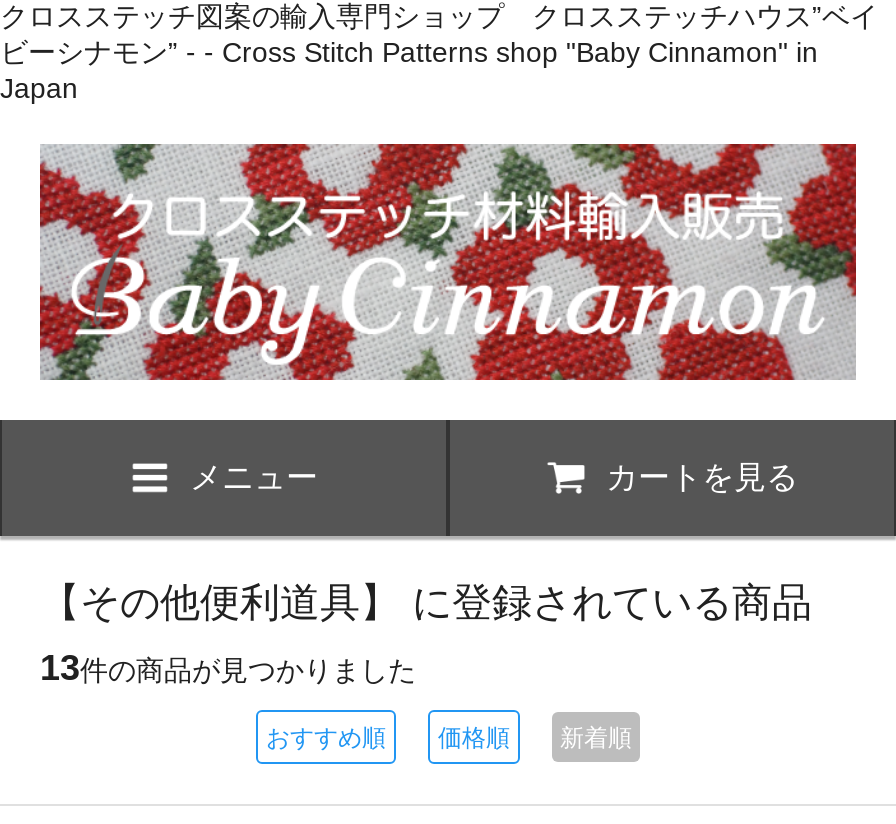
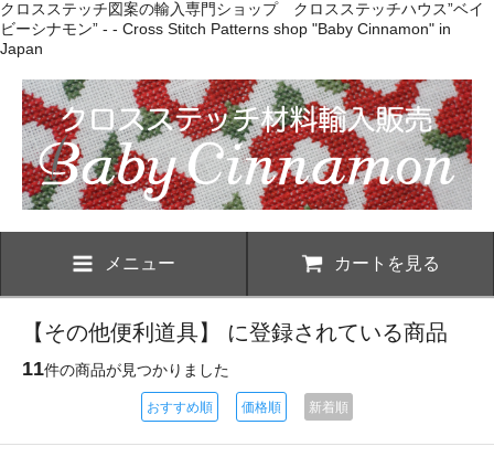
[40,647,416,687] 13件の商品が見つかりました -> [22,357,229,379] 11件の商品が見つかりました

